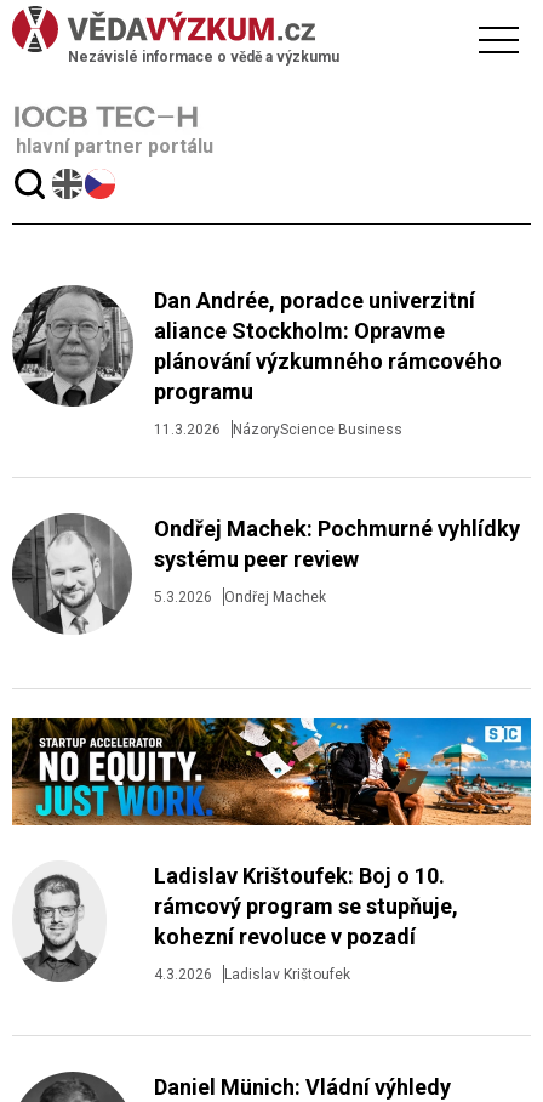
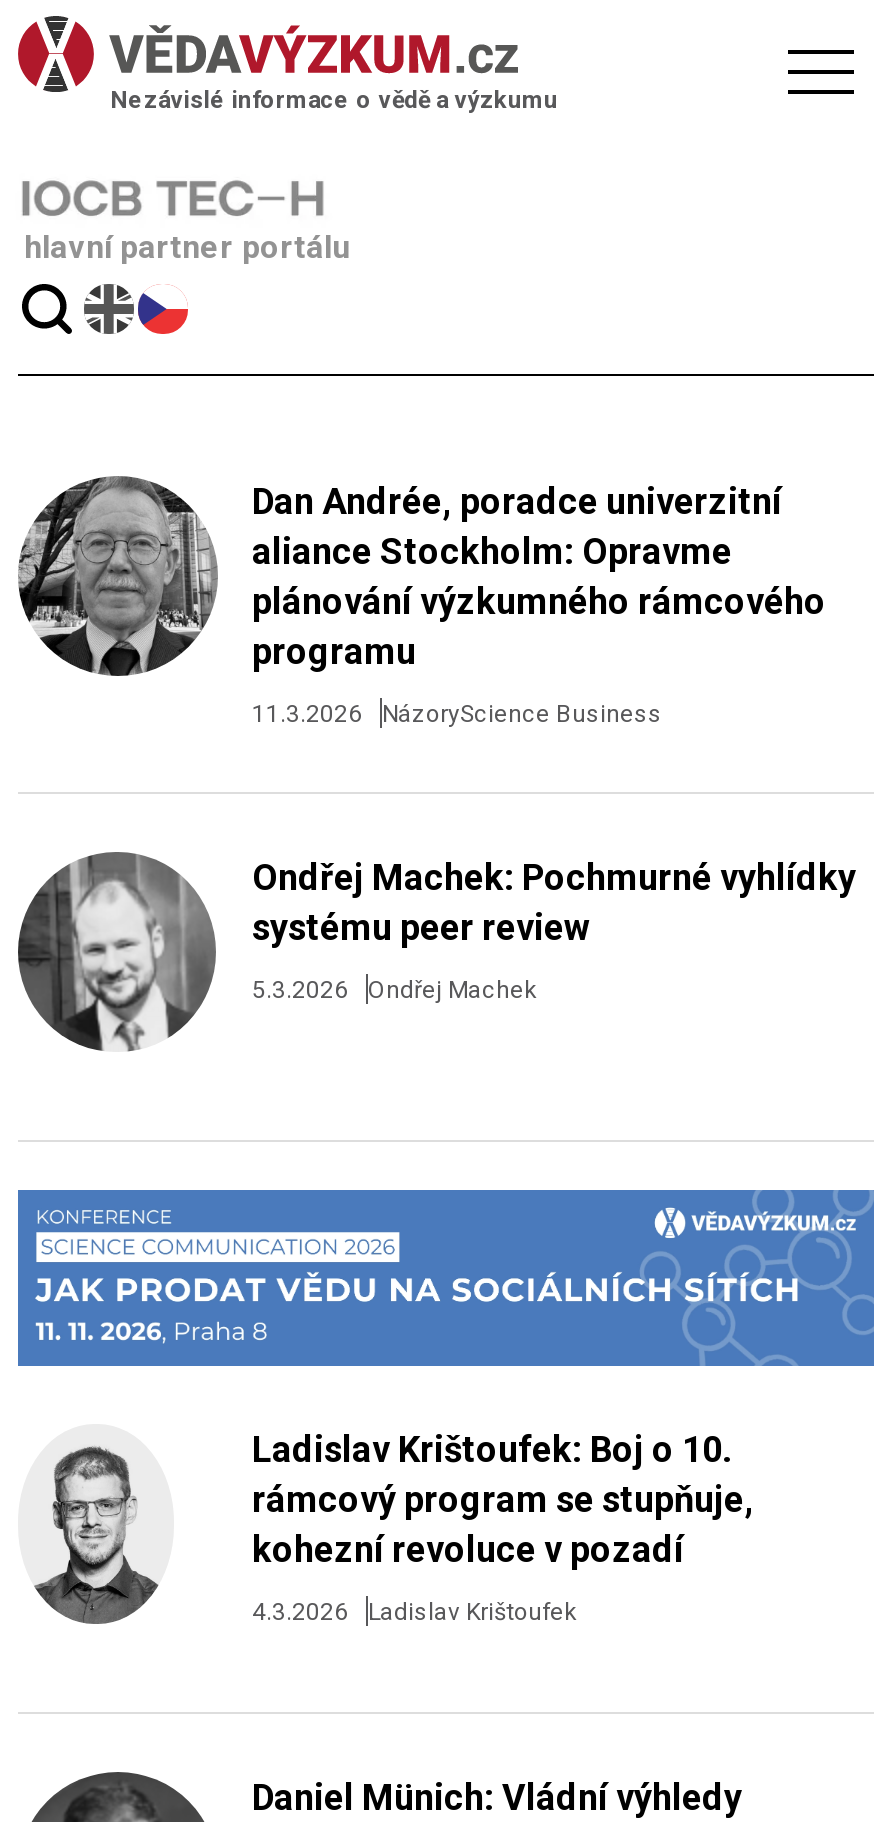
[11,717,532,826] [image] -> [16,1188,876,1368] [image]

